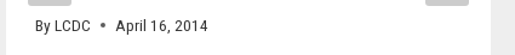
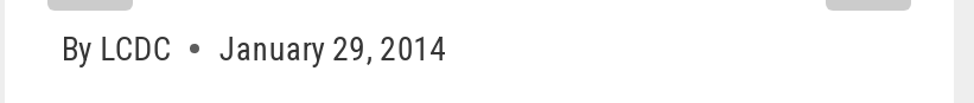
[35,15,209,34] By LCDC April 16, 2014 -> [62,29,447,67] By LCDC January 29, 2014

